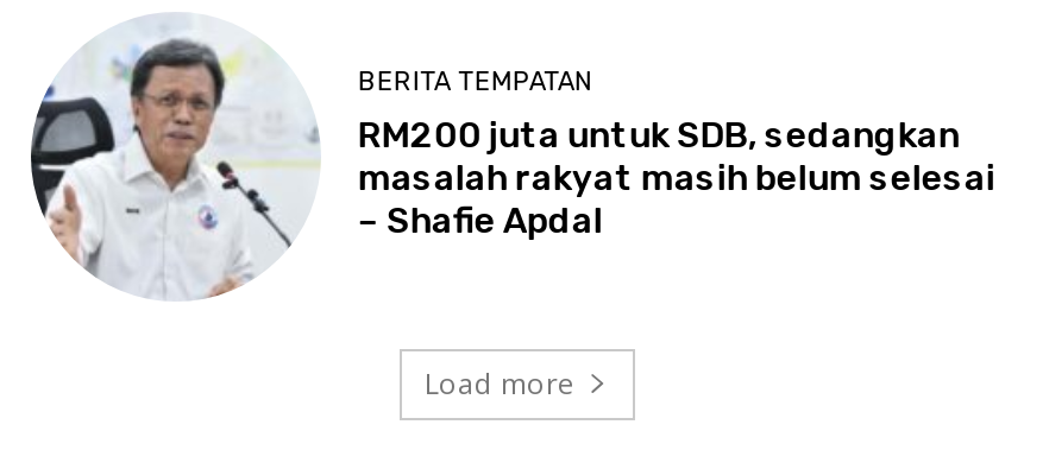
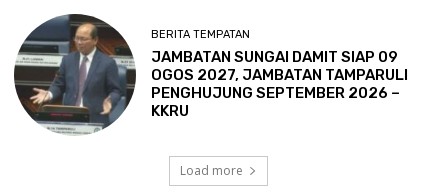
[33,14,995,297] [image] | RM200 juta untuk SDB, sedangkan | masalah rakyat masih belum selesai | – Shafie Apdal -> [16,7,408,135] [image] | JAMBATAN SUNGAI DAMIT SIAP 09 | OGOS 2027, JAMBATAN TAMPARULI | PENGHUJUNG SEPTEMBER 2026 – | KKRU

